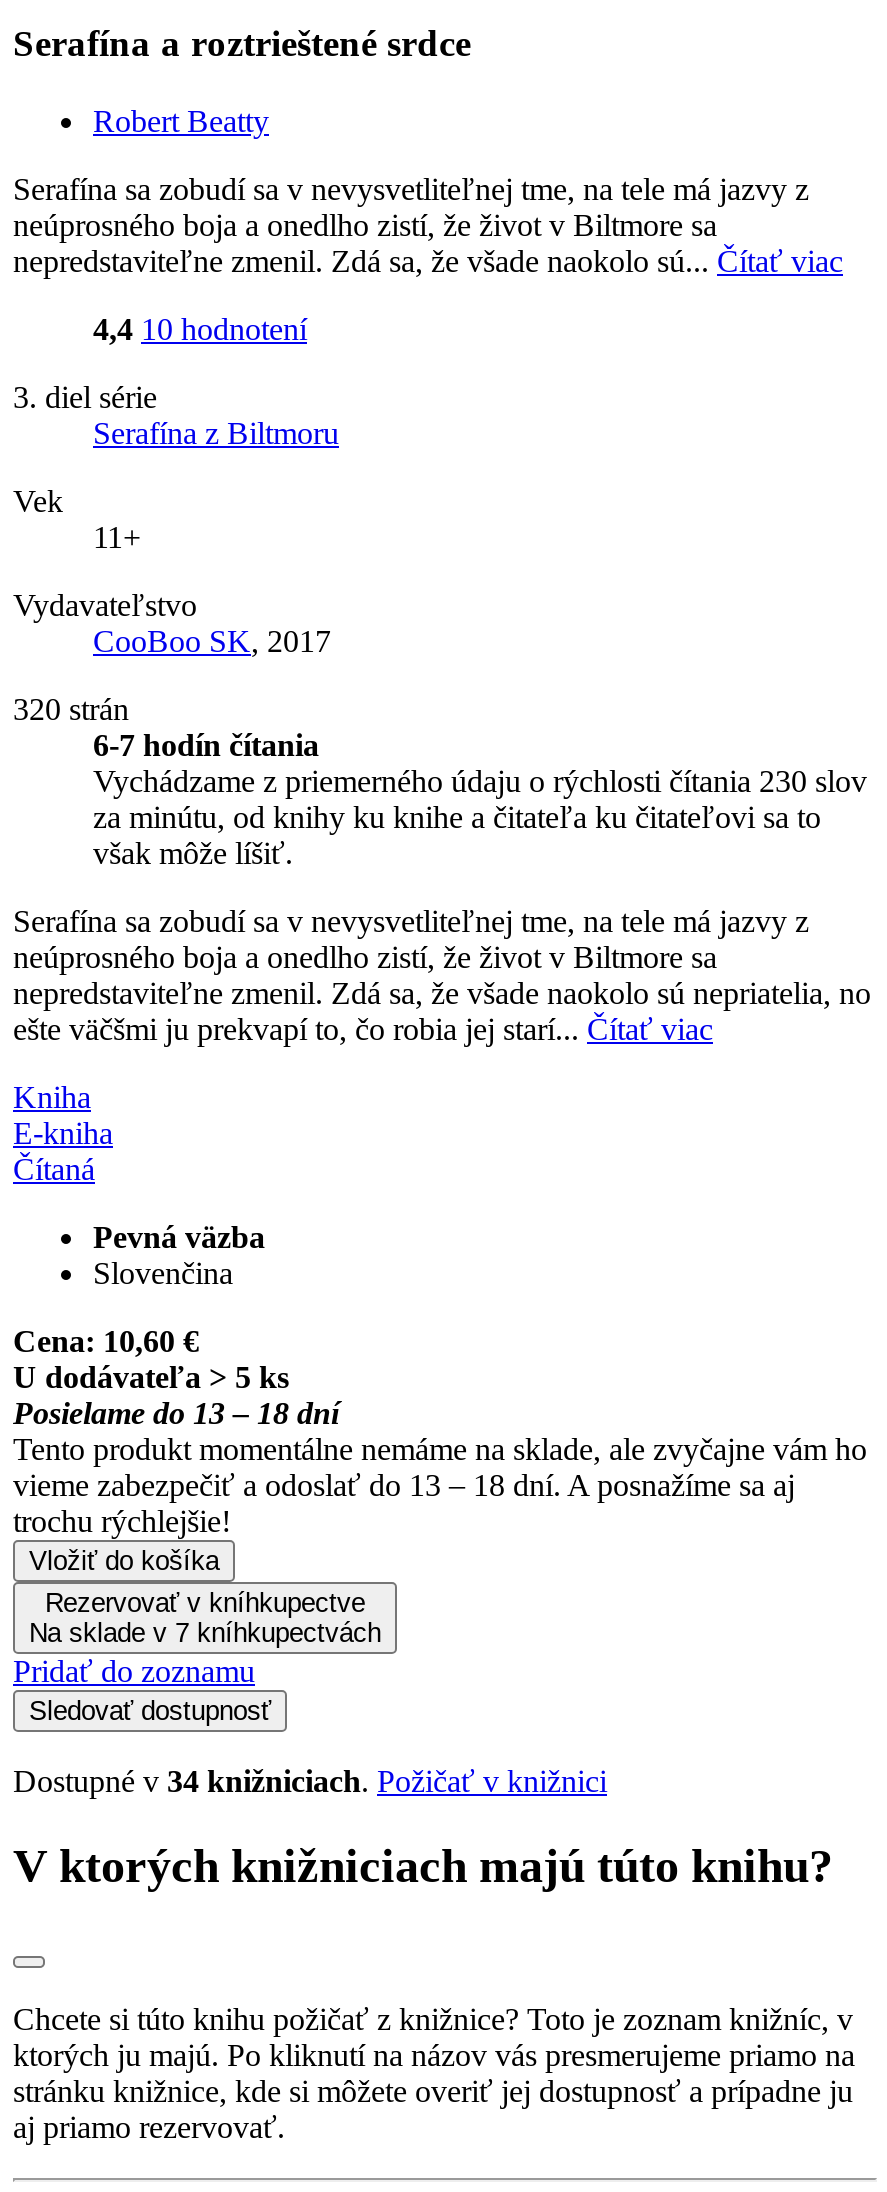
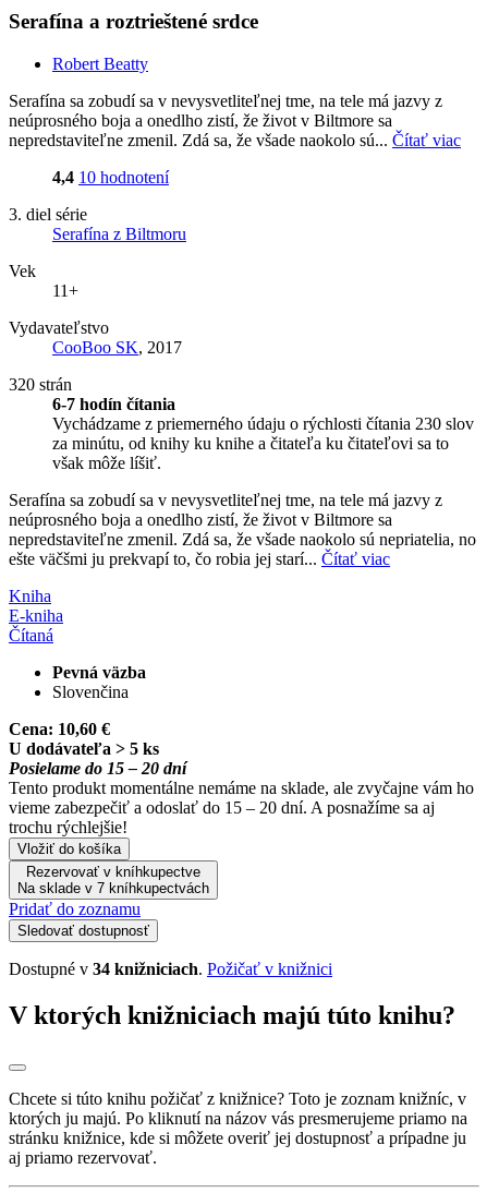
[13,1396,339,1430] Posielame do 13 – 18 dní -> [9,759,186,777] Posielame do 15 – 20 dní
[13,1468,795,1502] vieme zabezpečiť a odoslať do 13 – 18 dní. A posnažíme sa aj -> [9,798,435,817] vieme zabezpečiť a odoslať do 15 – 20 dní. A posnažíme sa aj

